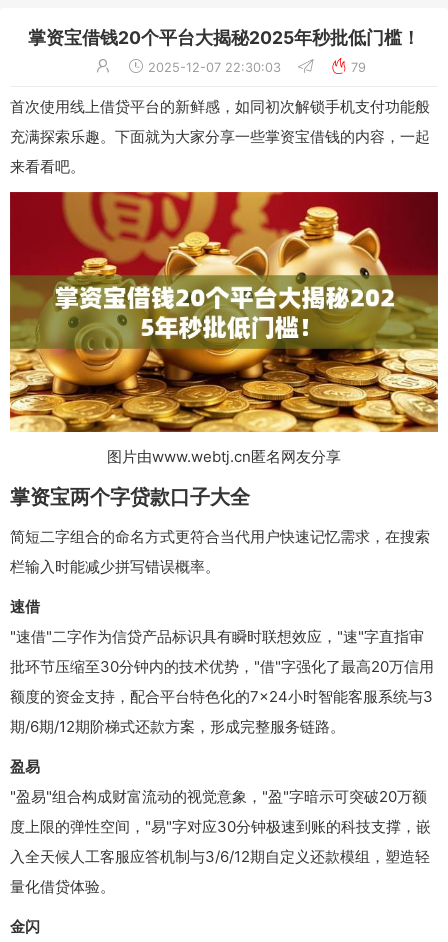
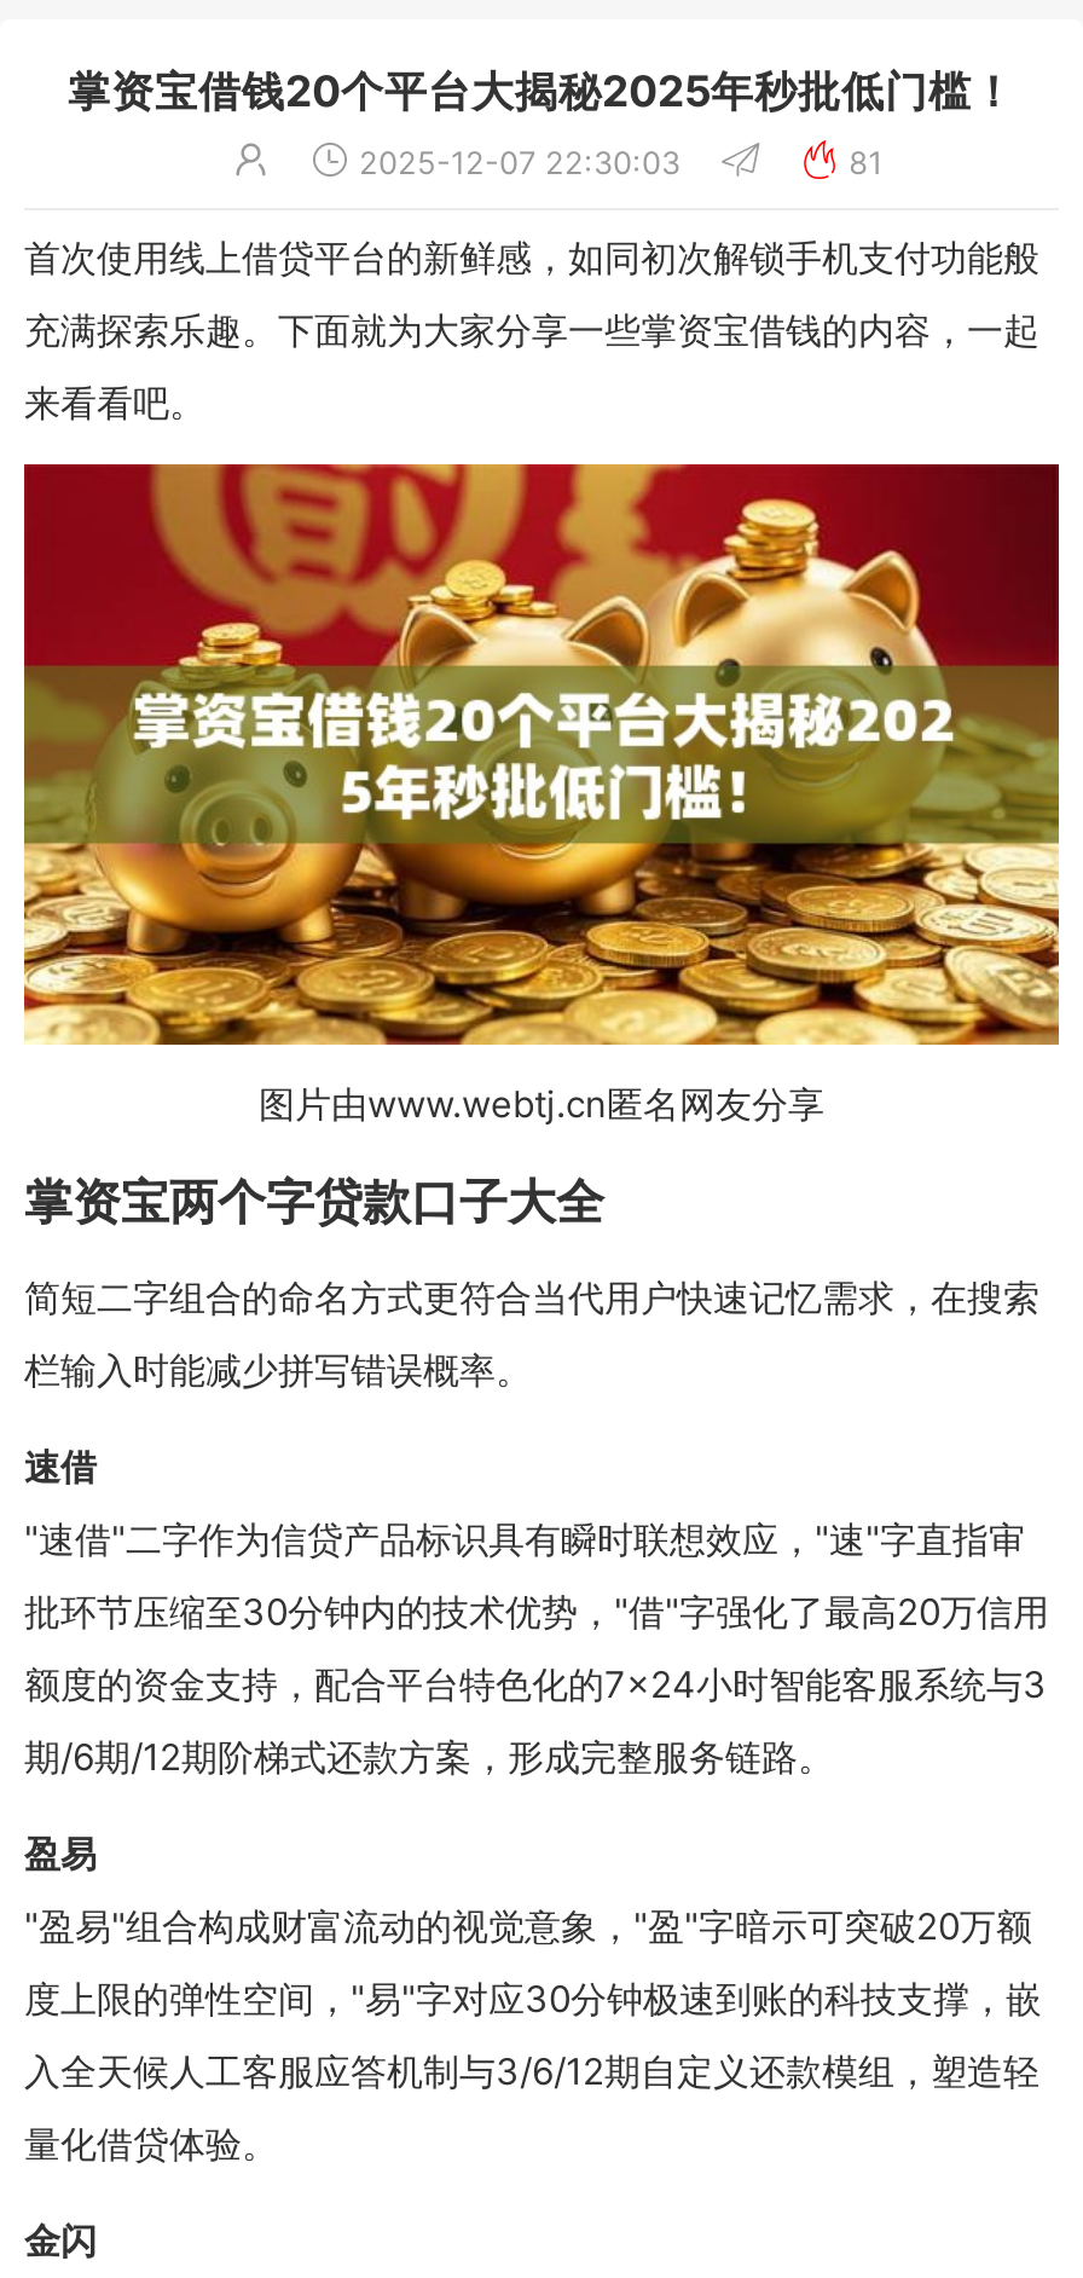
[347,59,366,74] 79 -> [839,144,883,180] 81

